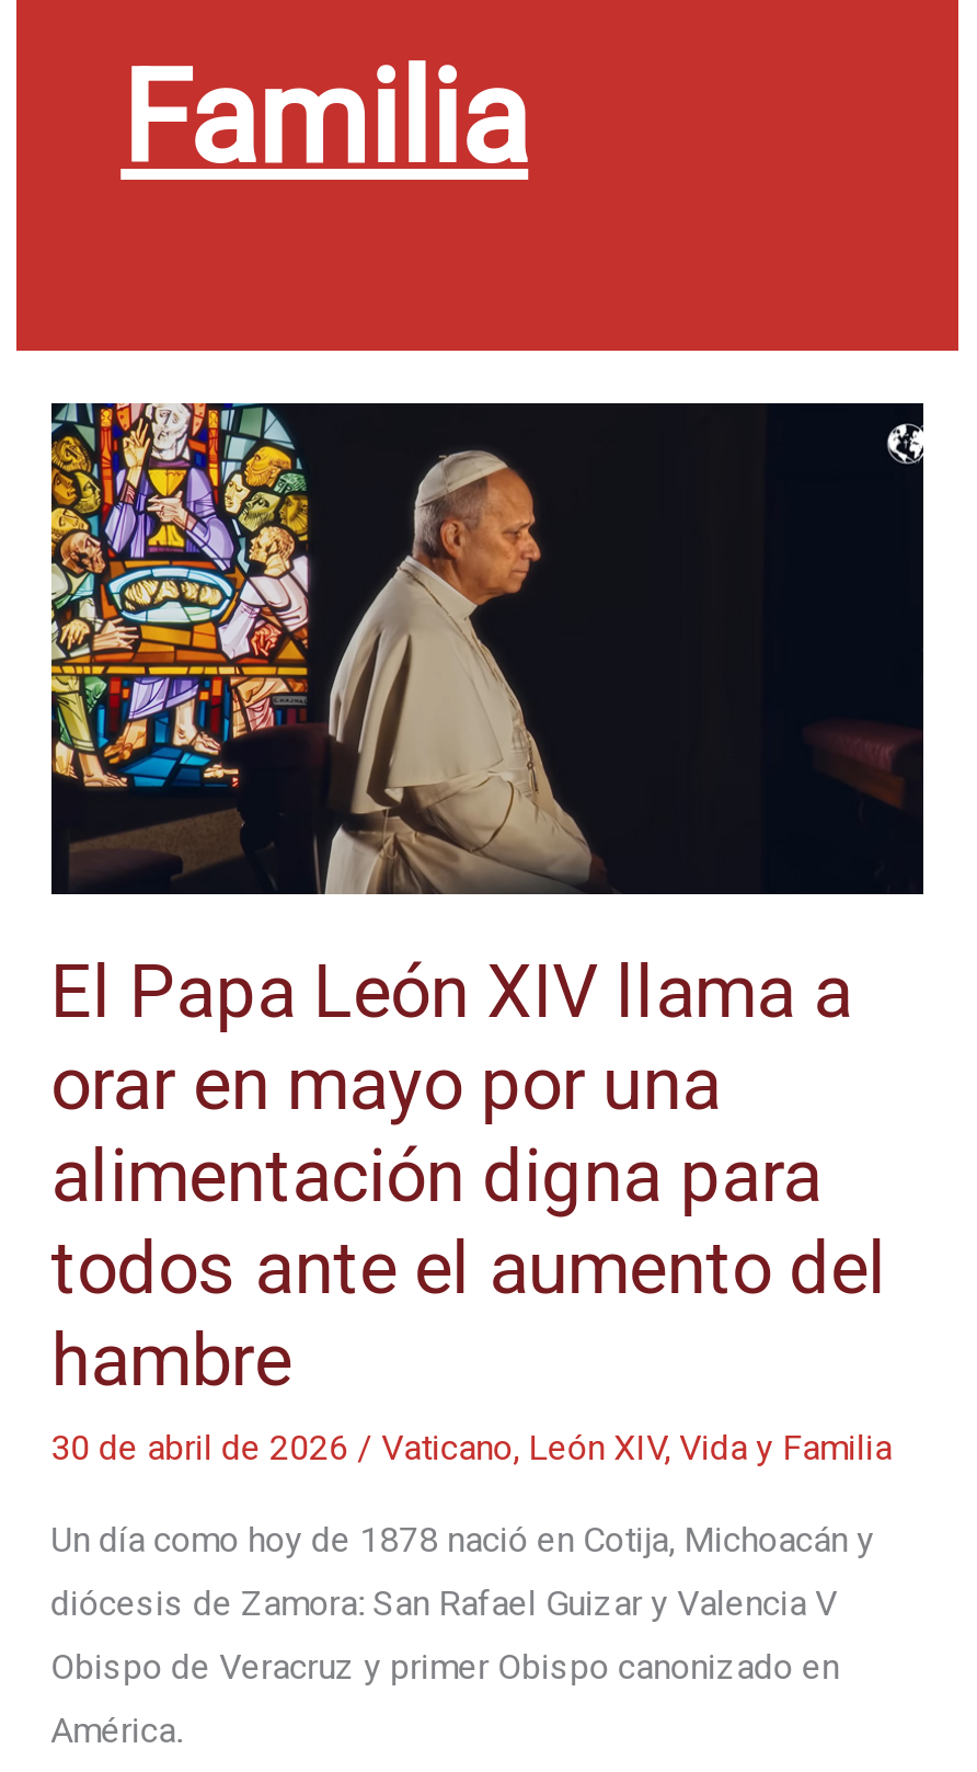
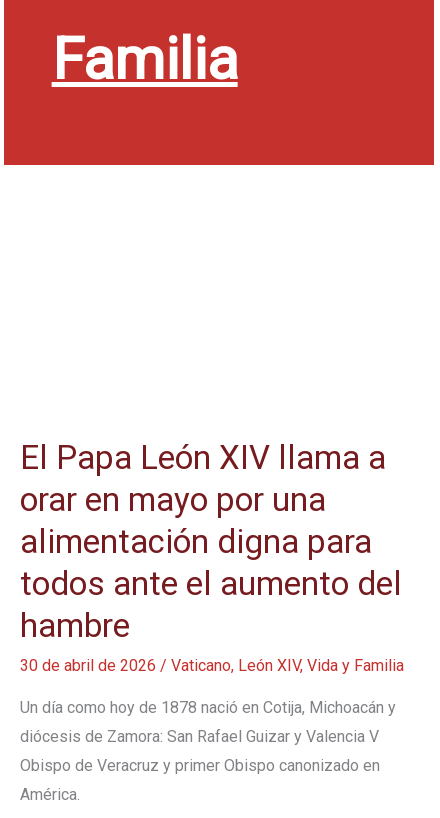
[49,401,926,896] [image] -> none

